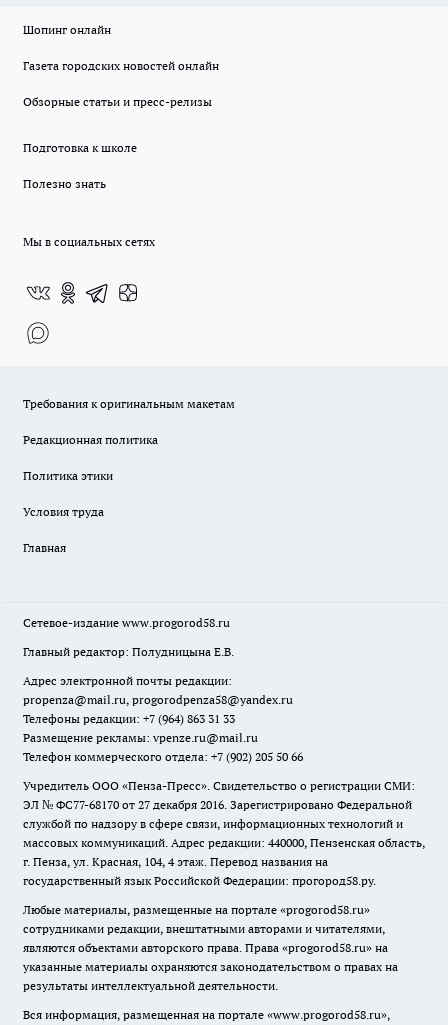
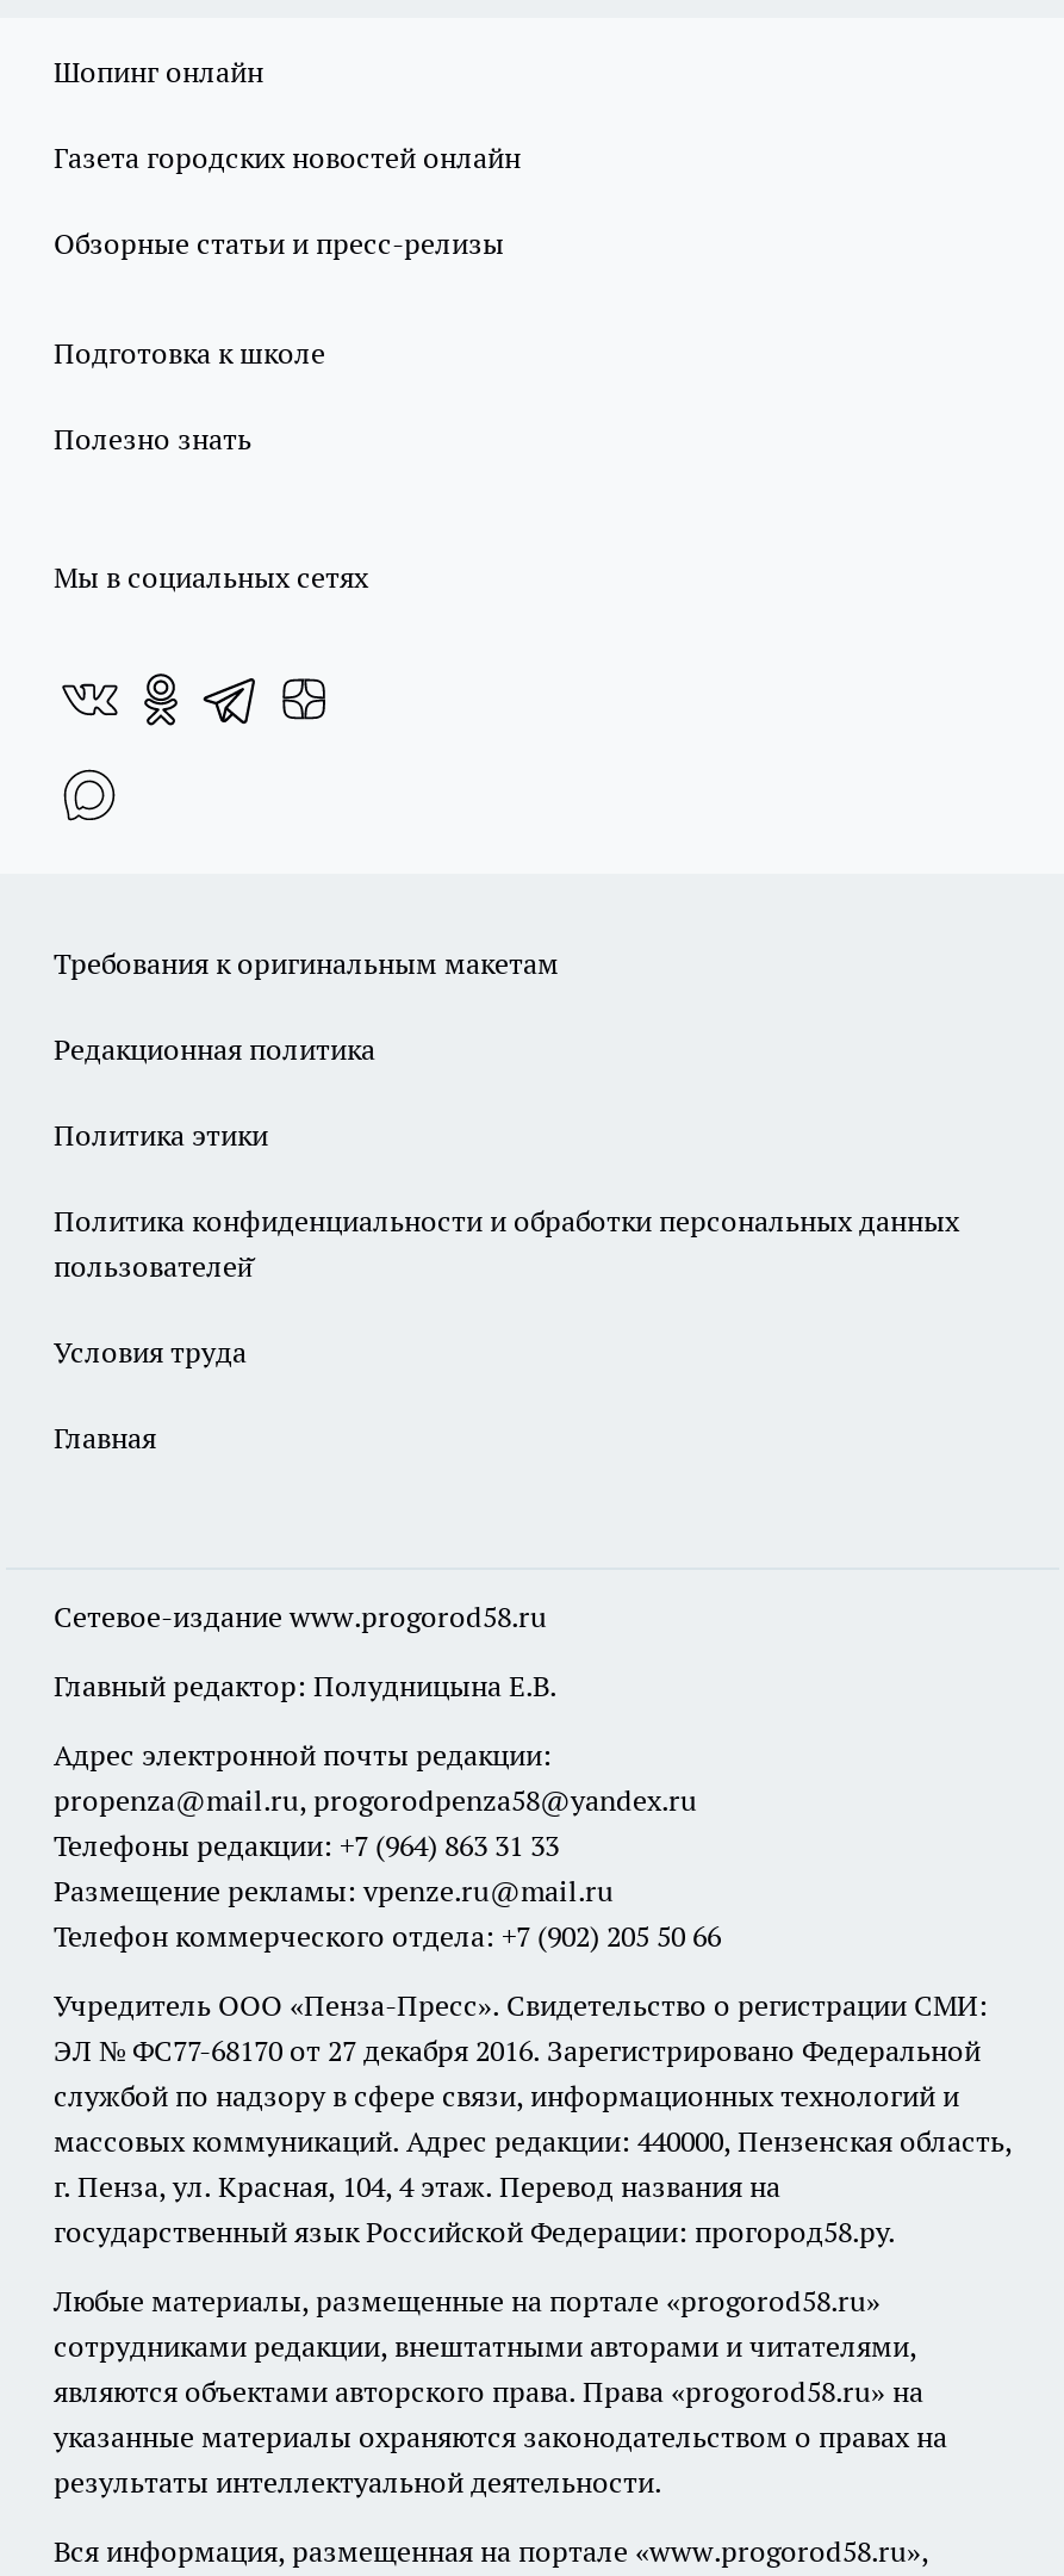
none -> [54,1203,959,1284] Политика конфиденциальности и обработки персональных данных | пользователей̆

